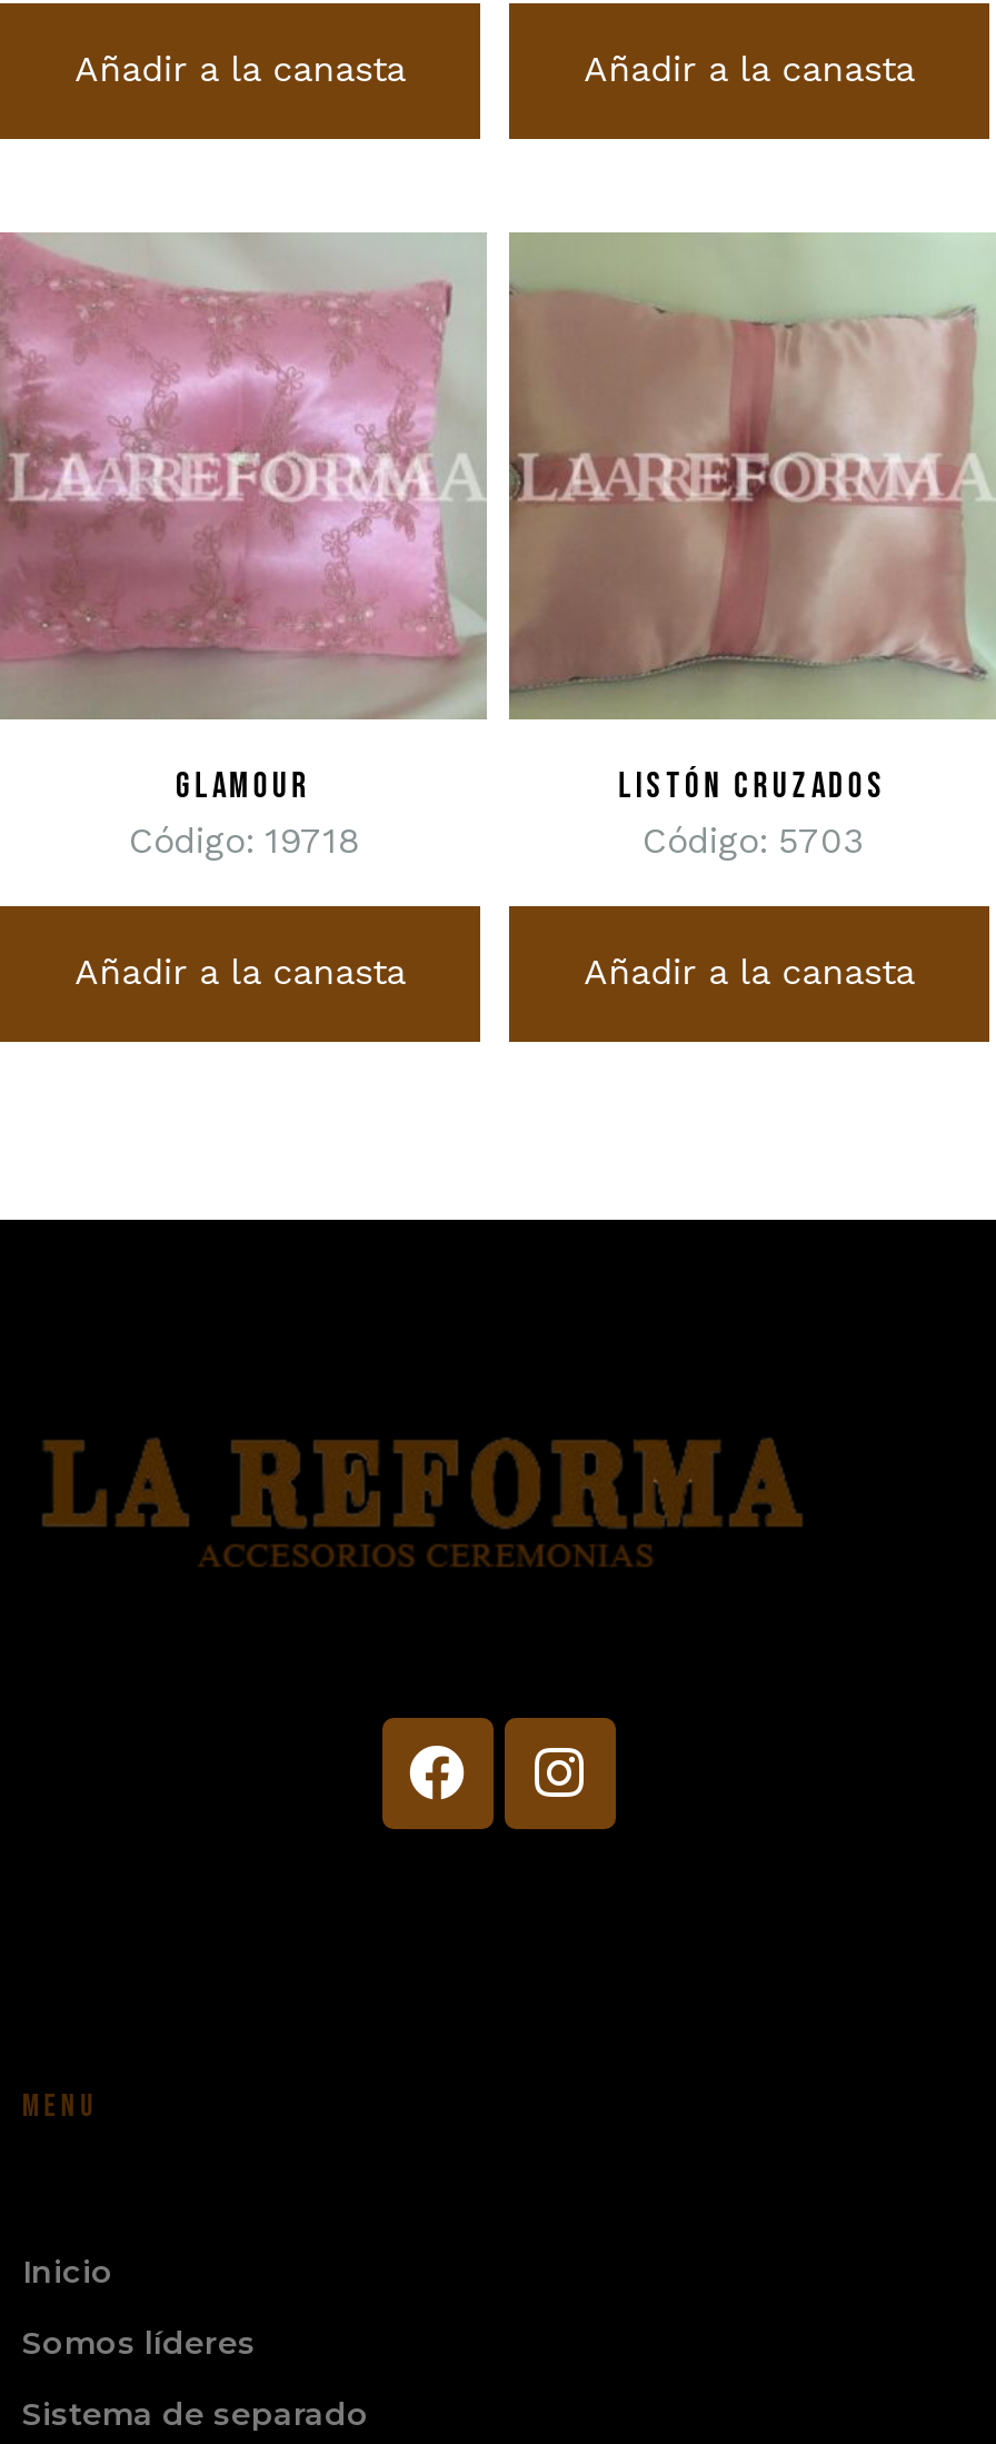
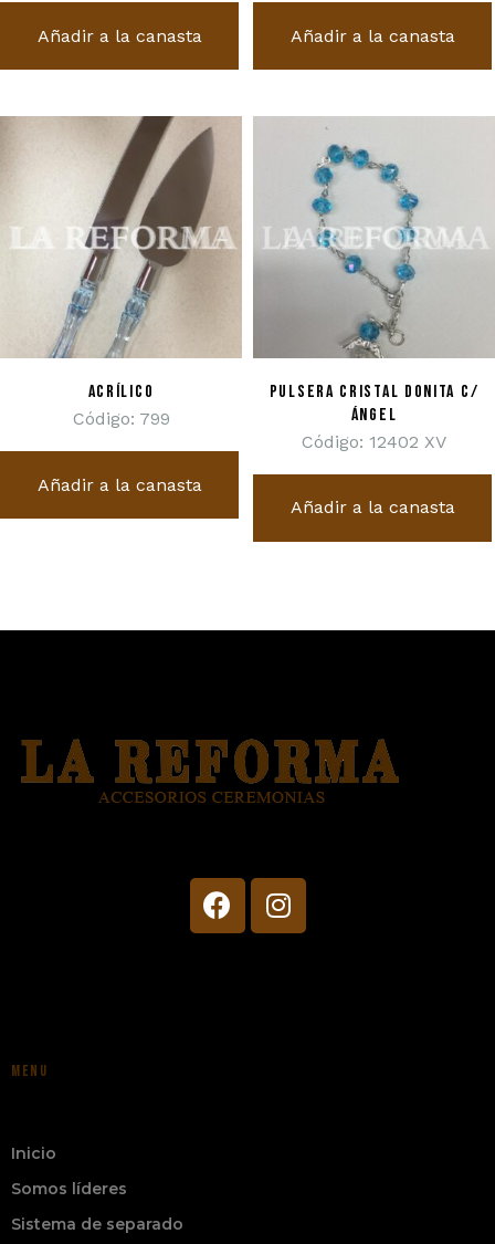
[7,234,485,860] [image] | GLAMOUR | Código: 19718 -> [3,116,240,429] [image] | ACRÍLICO | Código: 799
[509,234,989,860] [image] | LISTÓN CRUZADOS | Código: 5703 -> [253,118,492,452] [image] | PULSERA CRISTAL DONITA C/ | ÁNGEL | Código: 12402 XV

